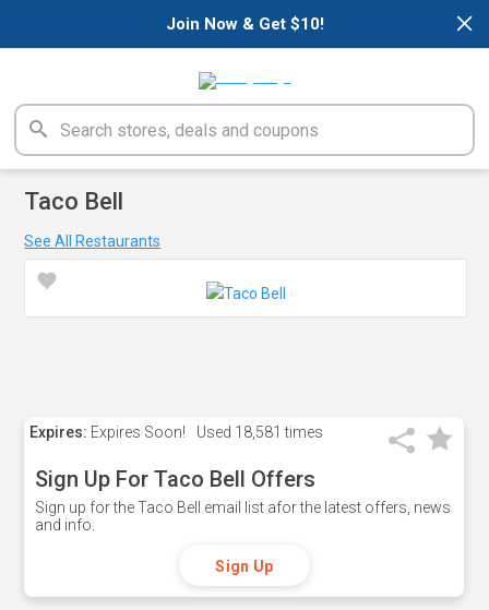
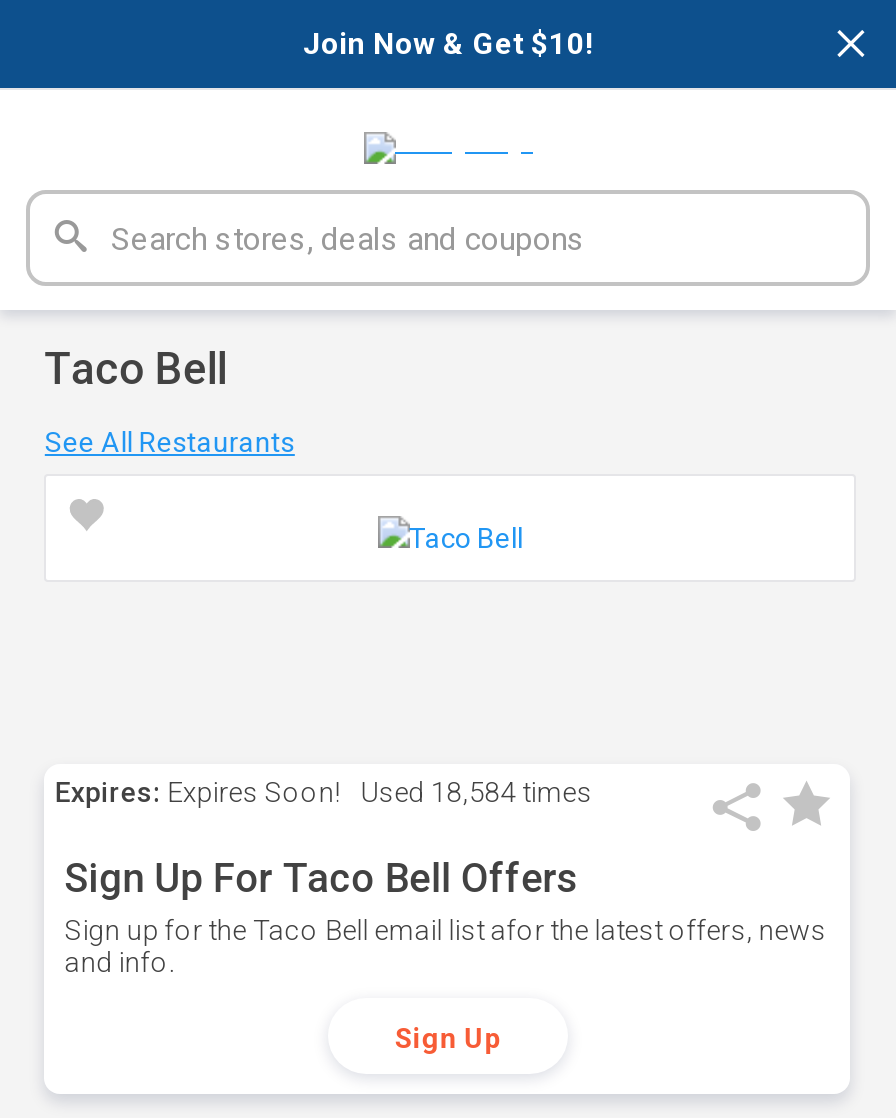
[30,423,324,441] Expires: Expires Soon! Used 18,581 times -> [55,776,593,808] Expires: Expires Soon! Used 18,584 times

